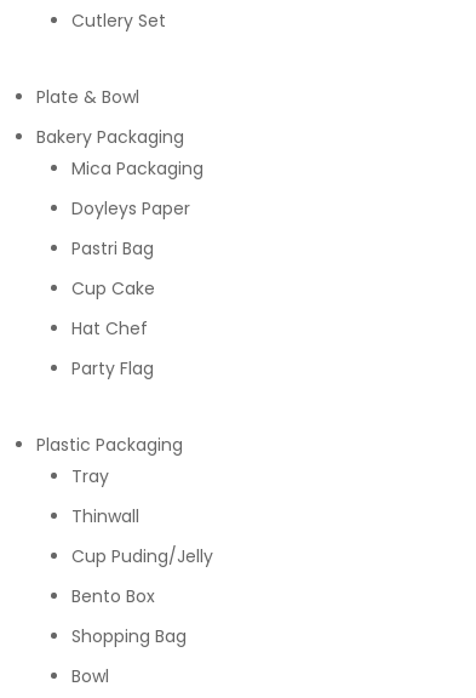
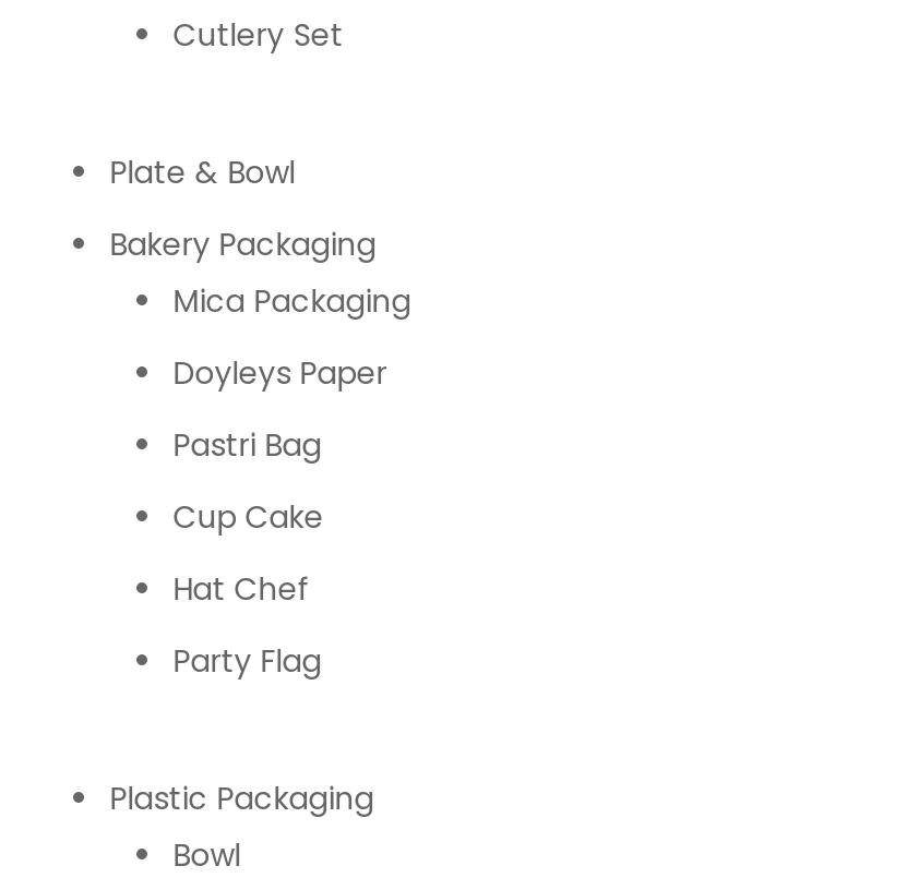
[71,464,213,648] Tray | Thinwall | Cup Puding/Jelly | Bento Box | Shopping Bag -> none

